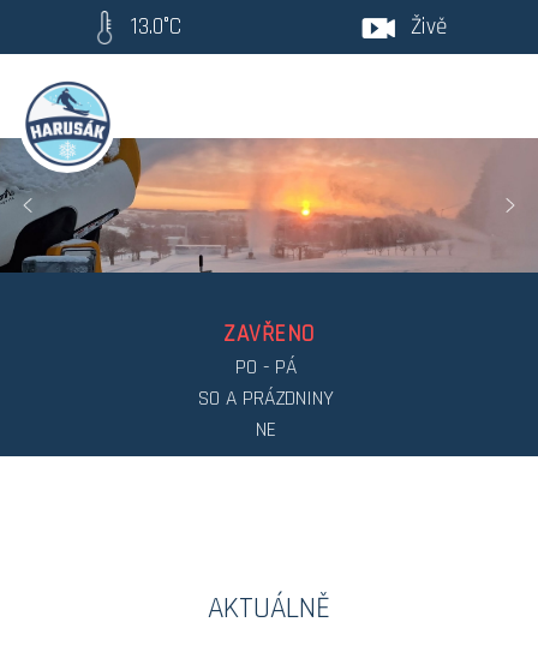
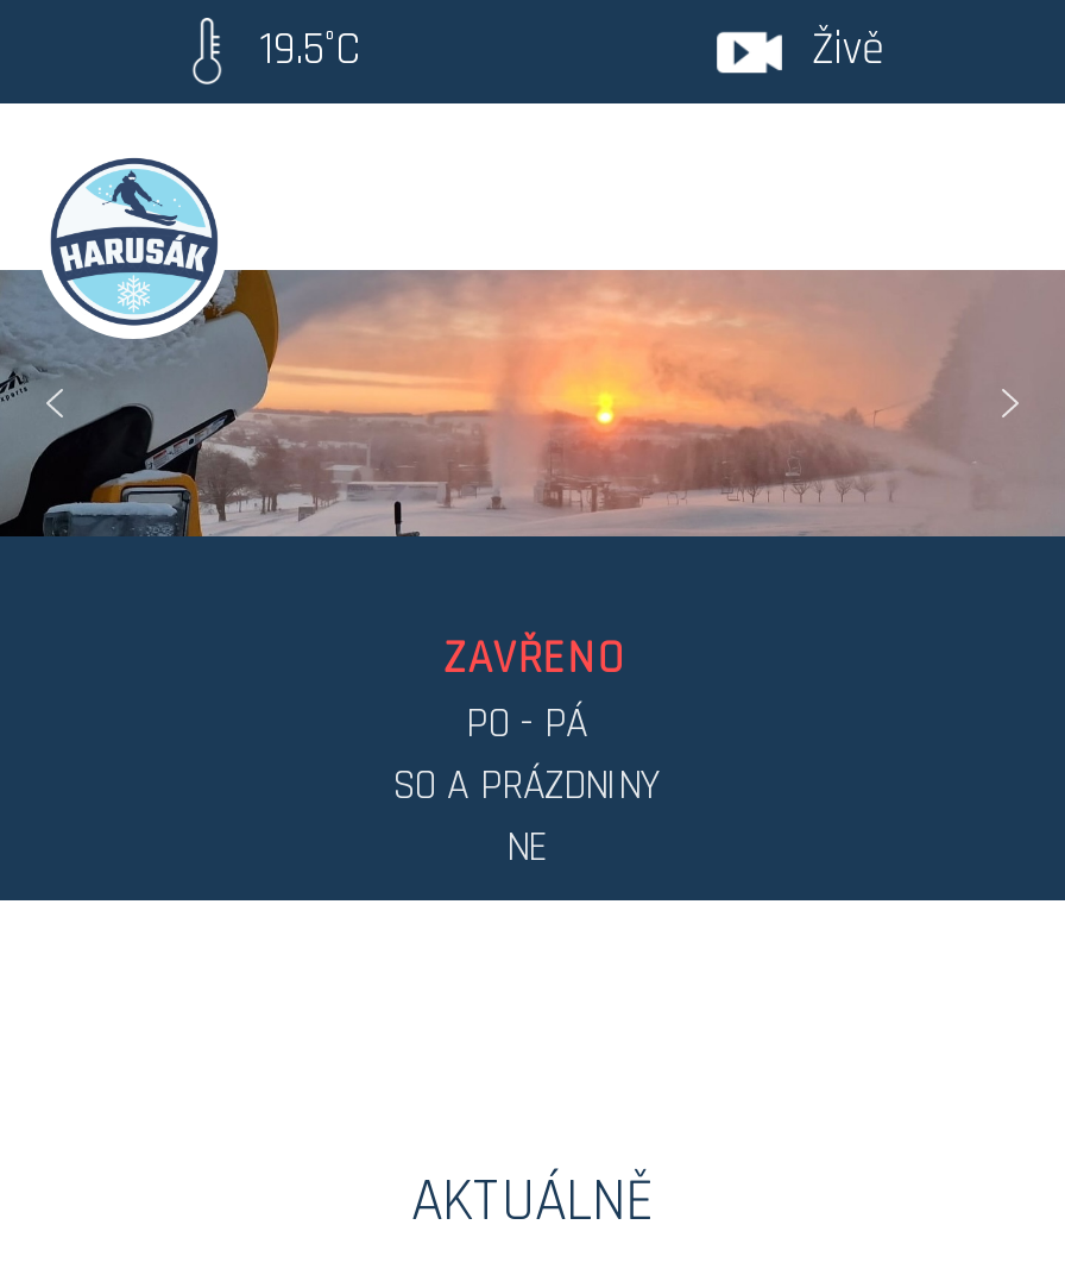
[131,12,181,42] 13.0°C -> [259,20,359,80] 19.5°C

